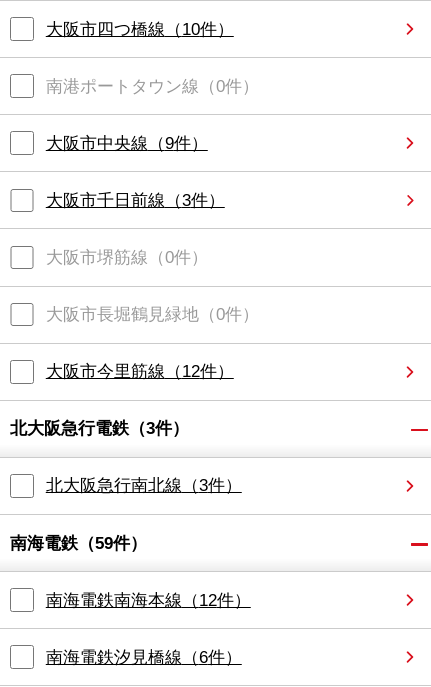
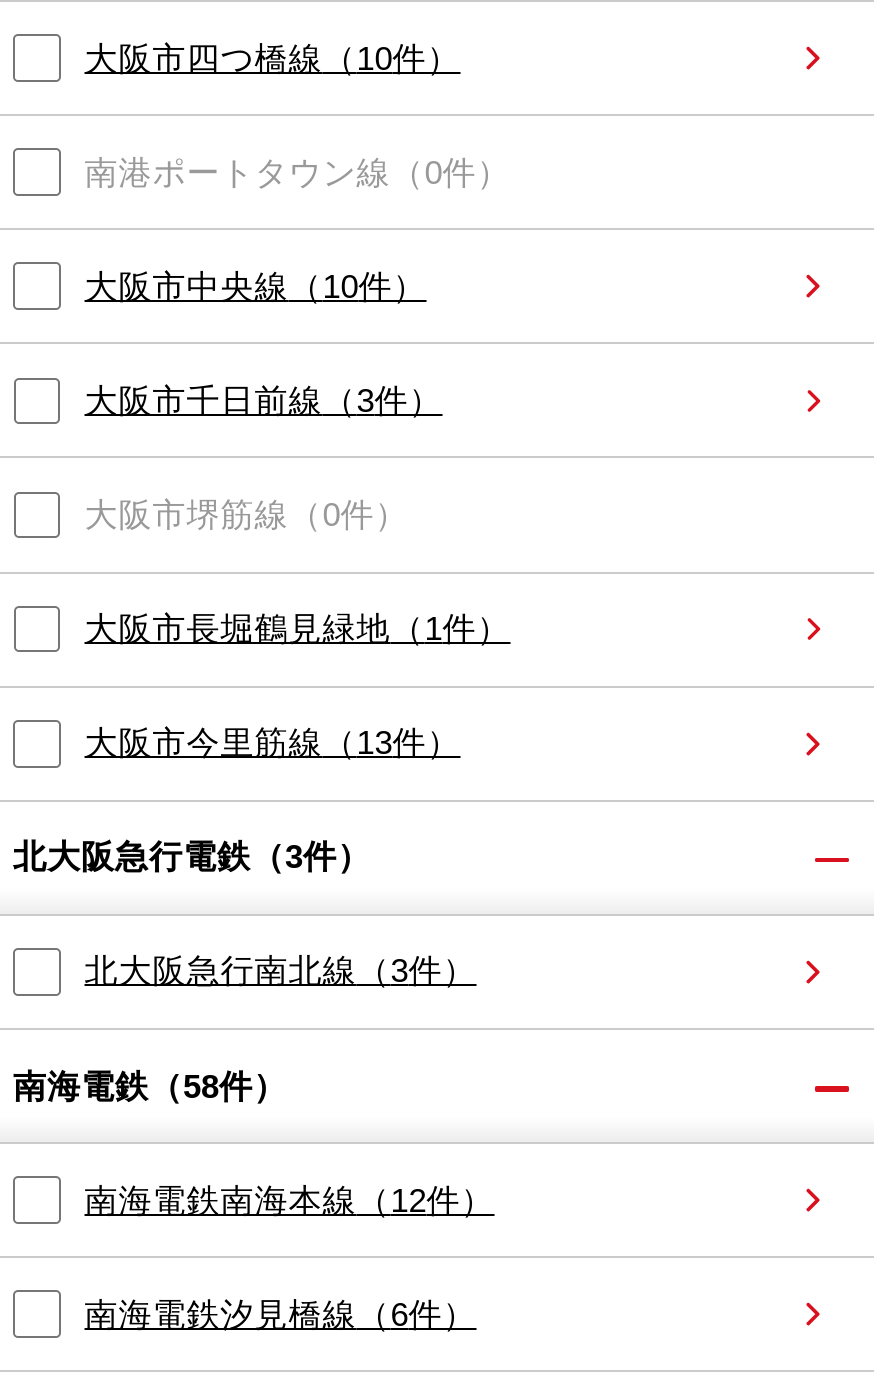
[46,134,208,153] 大阪市中央線（9件） -> [85,268,427,306] 大阪市中央線（10件）
[46,305,259,324] 大阪市長堀鶴見緑地（0件） -> [85,610,511,648] 大阪市長堀鶴見緑地（1件）
[46,362,234,381] 大阪市今里筋線（12件） -> [85,724,461,762] 大阪市今里筋線（13件）
[10,534,147,553] 南海電鉄（59件） -> [13,1067,287,1105] 南海電鉄（58件）

